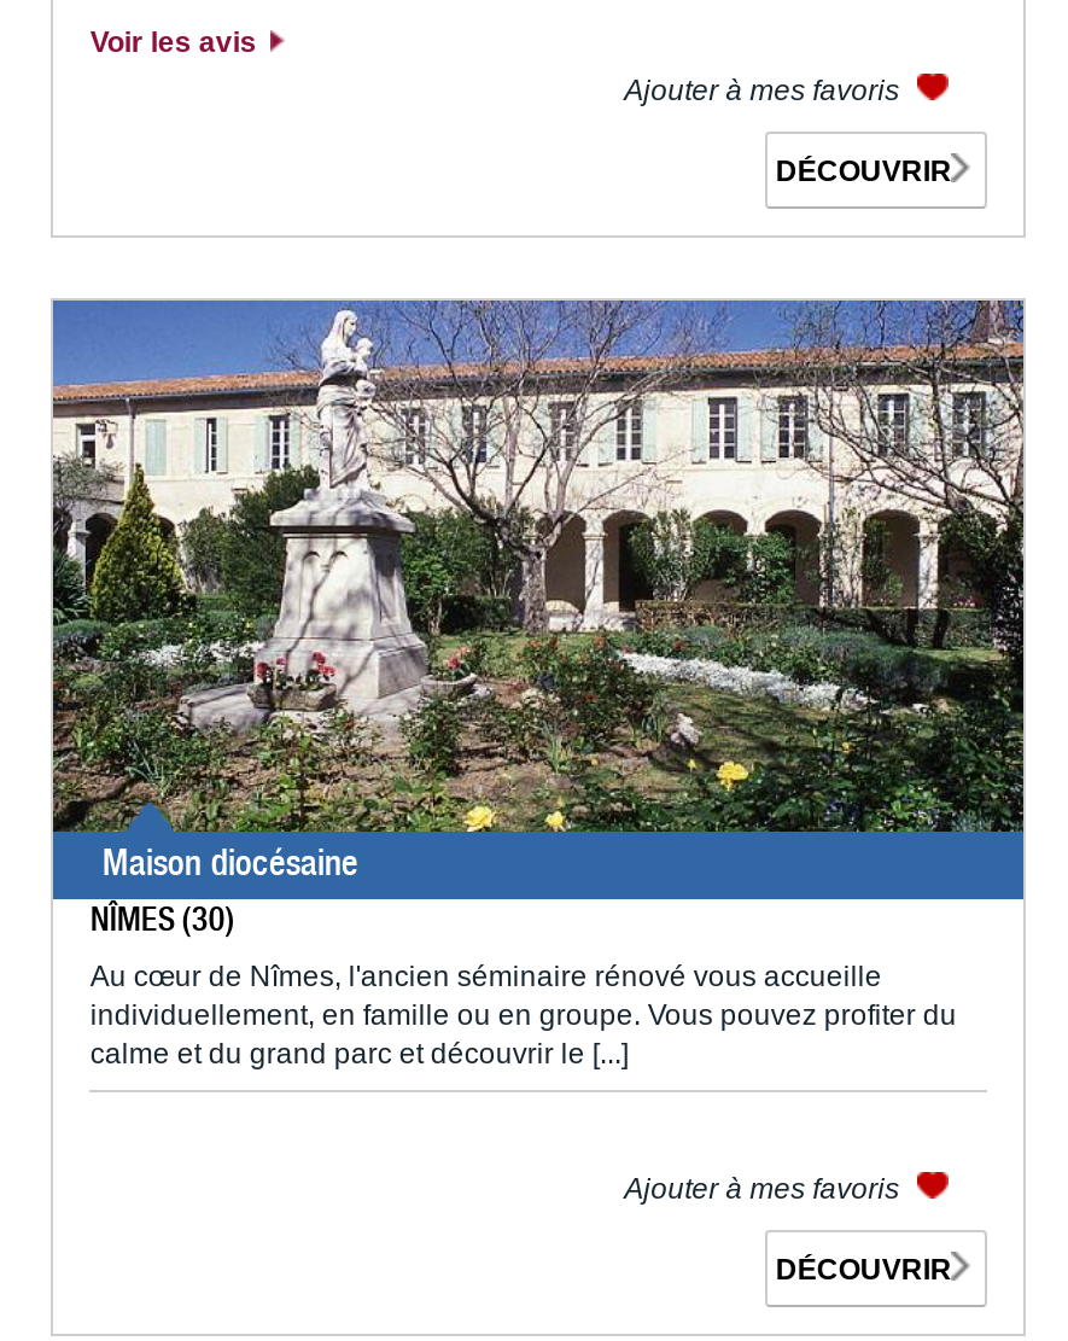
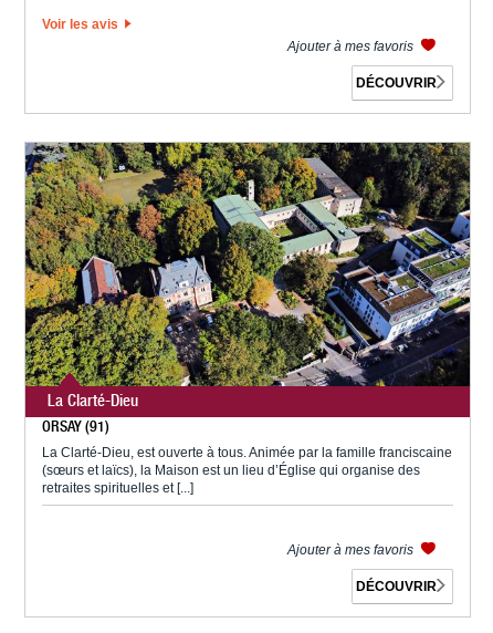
[51,298,1026,937] [image] | Maison diocésaine | NÎMES (30) -> [24,142,471,434] [image] | La Clarté-Dieu | ORSAY (91)
[90,958,957,1069] Au cœur de Nîmes, l'ancien séminaire rénové vous accueille | individuellement, en famille ou en groupe. Vous pouvez profiter du | calme et du grand parc et découvrir le [...] -> [42,444,453,495] La Clarté-Dieu, est ouverte à tous. Animée par la famille franciscaine | (sœurs et laïcs), la Maison est un lieu d’Église qui organise des | retraites spirituelles et [...]

